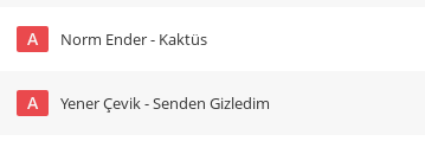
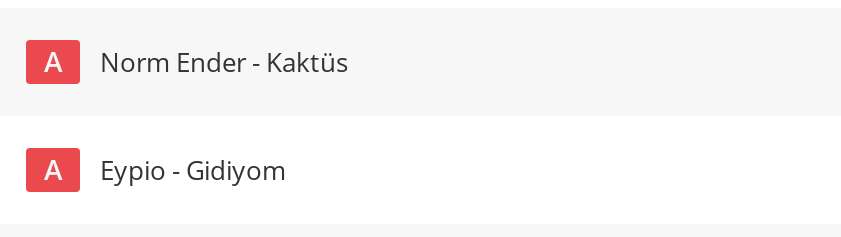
[60,92,270,114] Yener Çevik - Senden Gizledim -> [100,152,286,188] Eypio - Gidiyom

